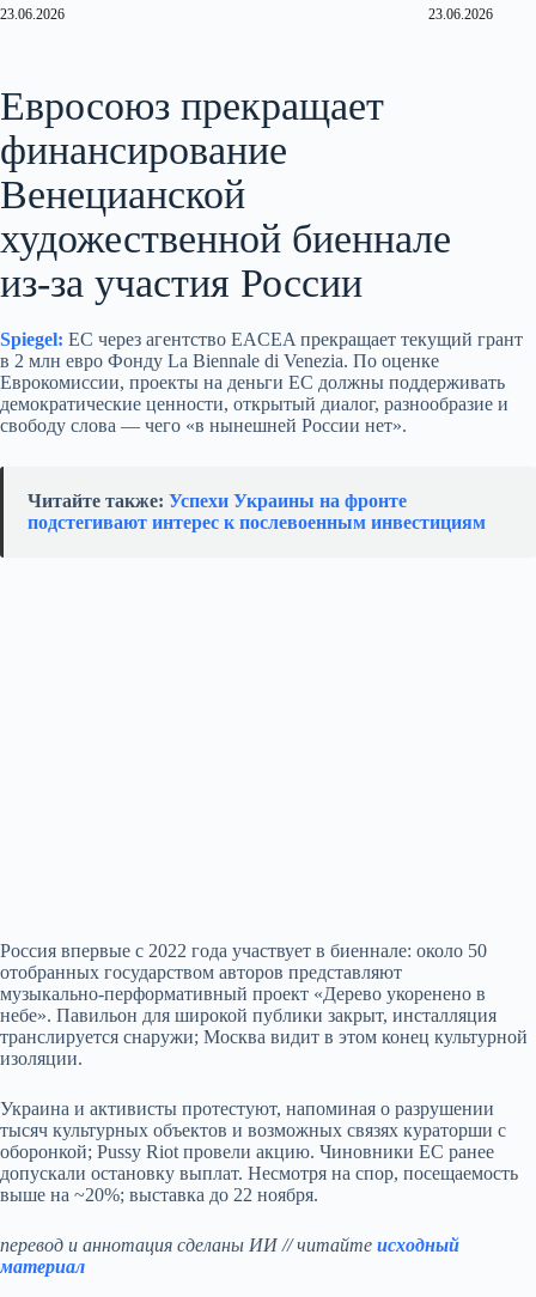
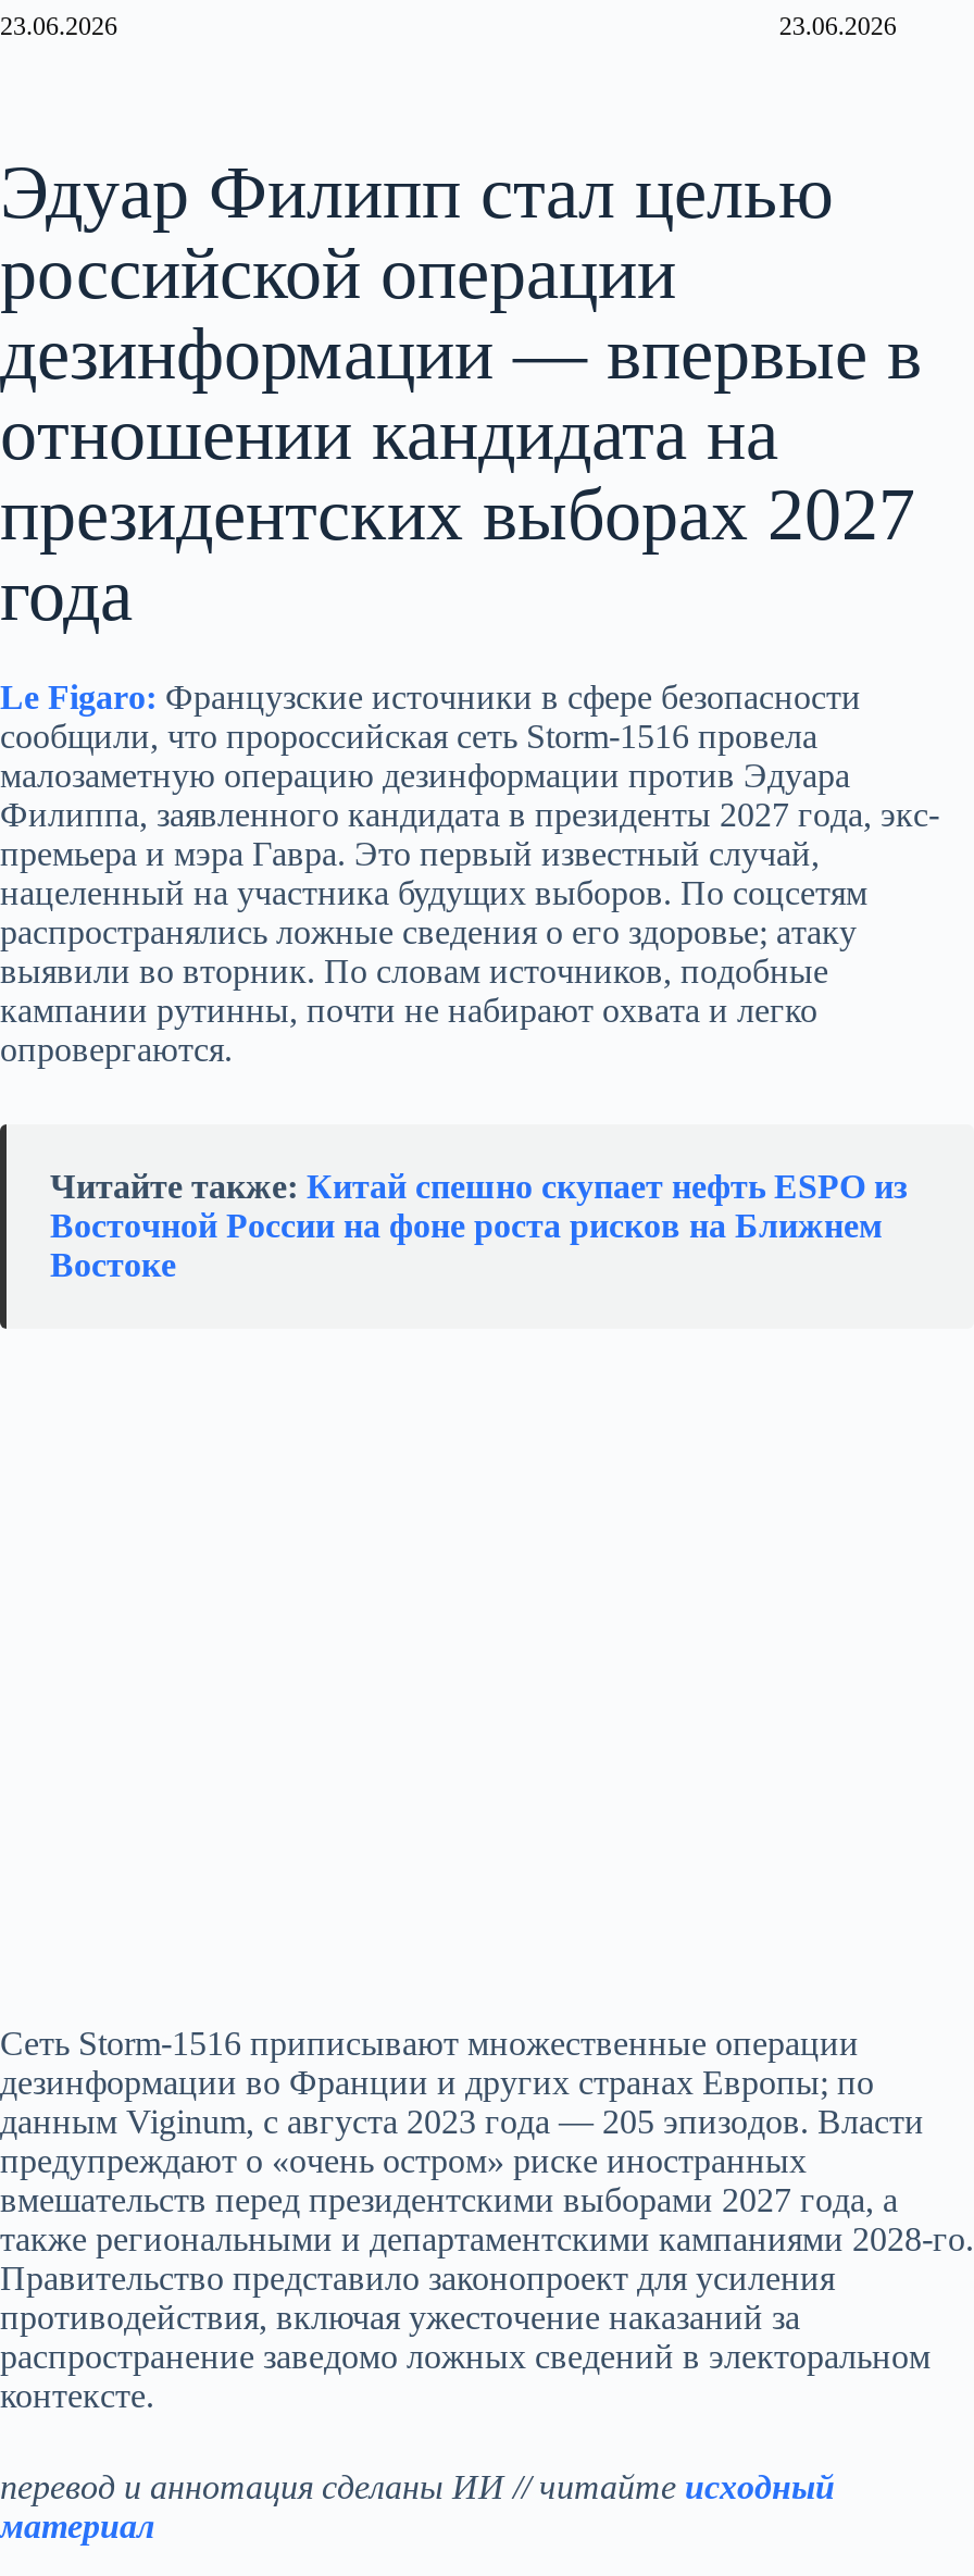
[0,83,523,435] Евросоюз прекращает | финансирование | Венецианской | художественной биеннале | из‑за участия России | Spiegel: ЕС через агентство EACEA прекращает текущий грант | в 2 млн евро Фонду La Biennale di Venezia. По оценке | Еврокомиссии, проекты на деньги ЕС должны поддерживать | демократические ценности, открытый диалог, разнообразие и | свободу слова — чего «в нынешней России нет». -> [0,151,939,1067] Эдуар Филипп стал целью | российской операции | дезинформации — впервые в | отношении кандидата на | президентских выборах 2027 | года | Le Figaro: Французские источники в сфере безопасности | сообщили, что пророссийская сеть Storm-1516 провела | малозаметную операцию дезинформации против Эдуара | Филиппа, заявленного кандидата в президенты 2027 года, экс- | премьера и мэра Гавра. Это первый известный случай, | нацеленный на участника будущих выборов. По соцсетям | распространялись ложные сведения о его здоровье; атаку | выявили во вторник. По словам источников, подобные | кампании рутинны, почти не набирают охвата и легко | опровергаются.
[28,490,486,532] Читайте также: Успехи Украины на фронте | подстегивают интерес к послевоенным инвестициям -> [50,1167,907,1283] Читайте также: Китай спешно скупает нефть ESPO из | Восточной России на фоне роста рисков на Ближнем | Востоке
[0,940,528,1205] Россия впервые с 2022 года участвует в биеннале: около 50 | отобранных государством авторов представляют | музыкально‑перформативный проект «Дерево укоренено в | небе». Павильон для широкой публики закрыт, инсталляция | транслируется снаружи; Москва видит в этом конец культурной | изоляции. | Украина и активисты протестуют, напоминая о разрушении | тысяч культурных объектов и возможных связях кураторши с | оборонкой; Pussy Riot провели акцию. Чиновники ЕС ранее | допускали остановку выплат. Несмотря на спор, посещаемость | выше на ~20%; выставка до 22 ноября. -> [0,2024,974,2414] Сеть Storm-1516 приписывают множественные операции | дезинформации во Франции и других странах Европы; по | данным Viginum, с августа 2023 года — 205 эпизодов. Власти | предупреждают о «очень остром» риске иностранных | вмешательств перед президентскими выборами 2027 года, а | также региональными и департаментскими кампаниями 2028-го. | Правительство представило законопроект для усиления | противодействия, включая ужесточение наказаний за | распространение заведомо ложных сведений в электоральном | контексте.

